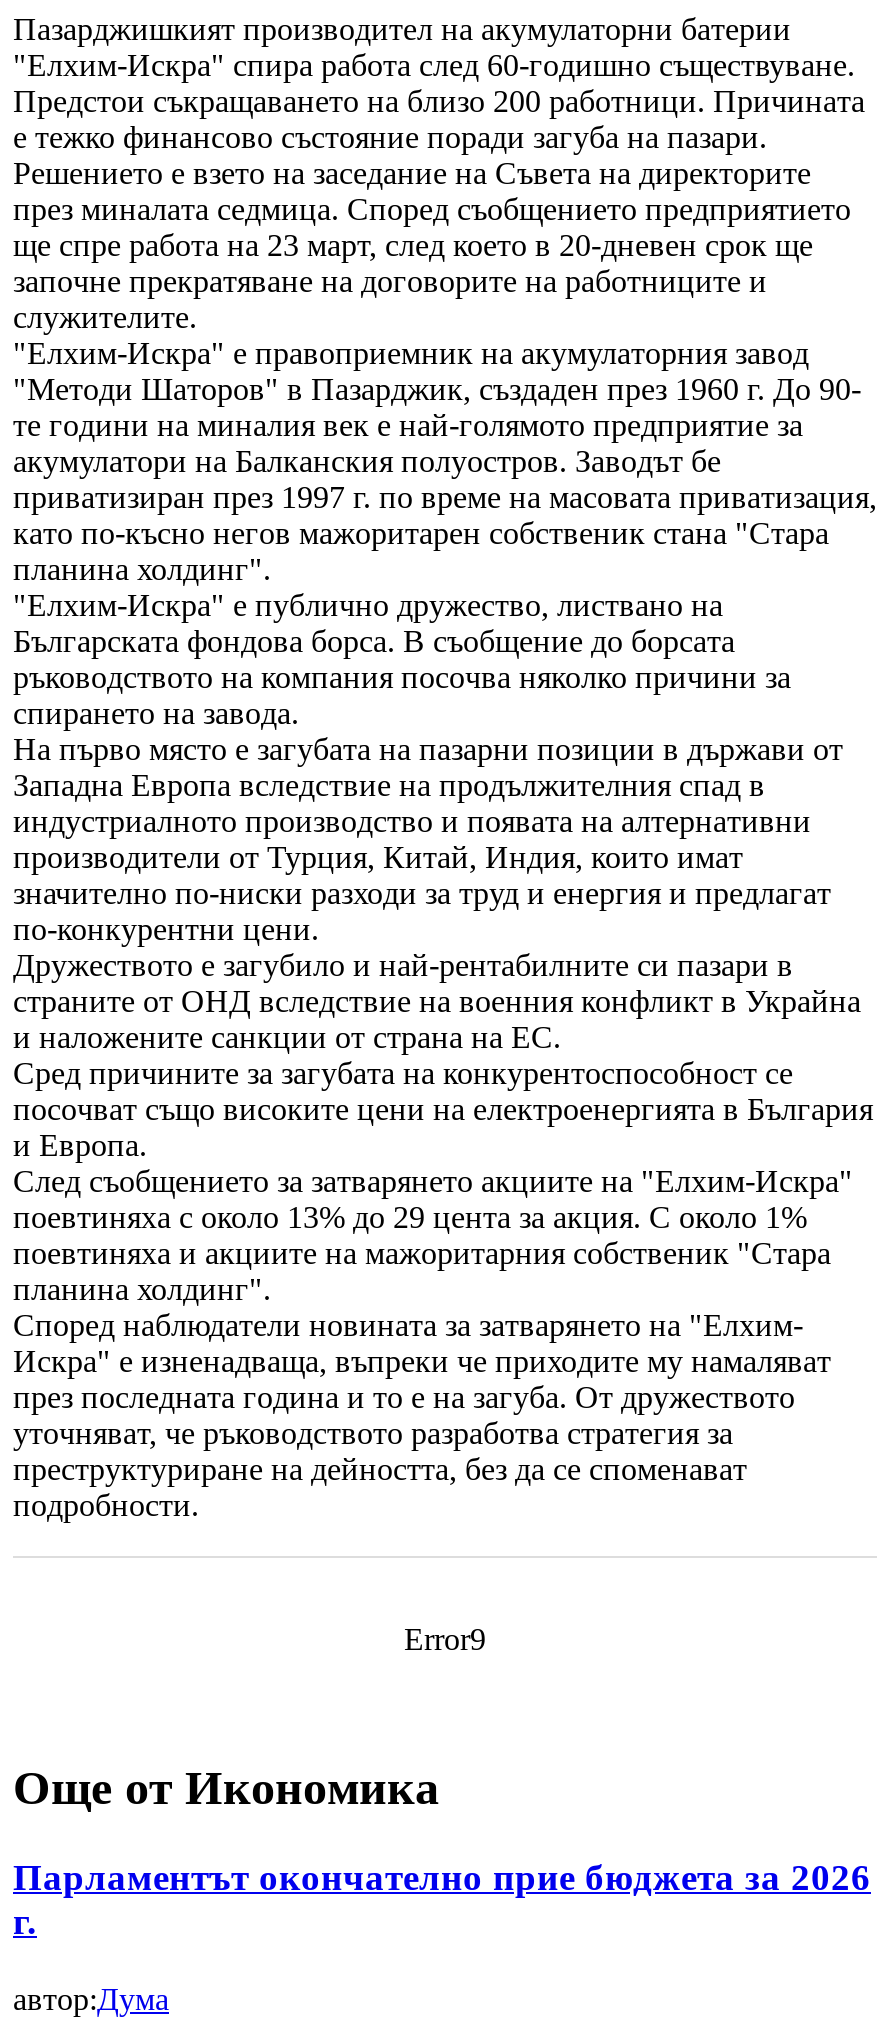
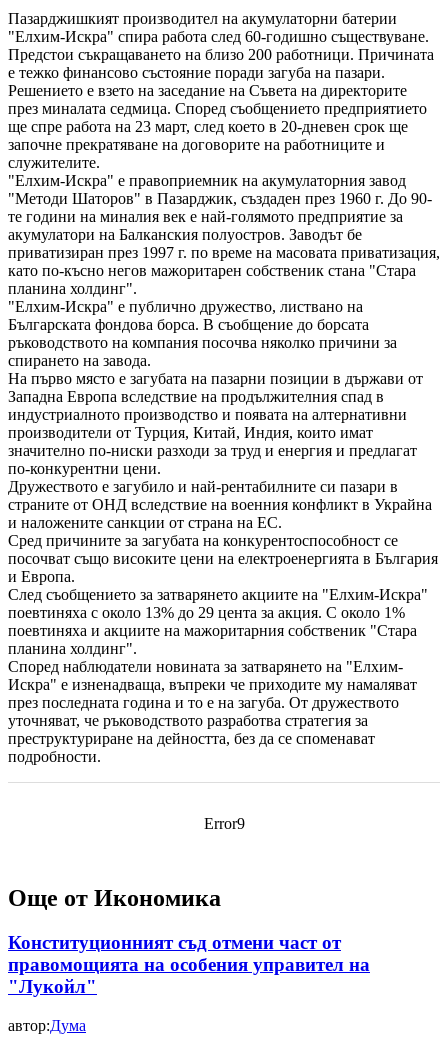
[13,1856,871,1942] Парламентът окончателно прие бюджета за 2026 | г. -> [8,932,370,997] Конституционният съд отмени част от | правомощията на особения управител на | "Лукойл"

